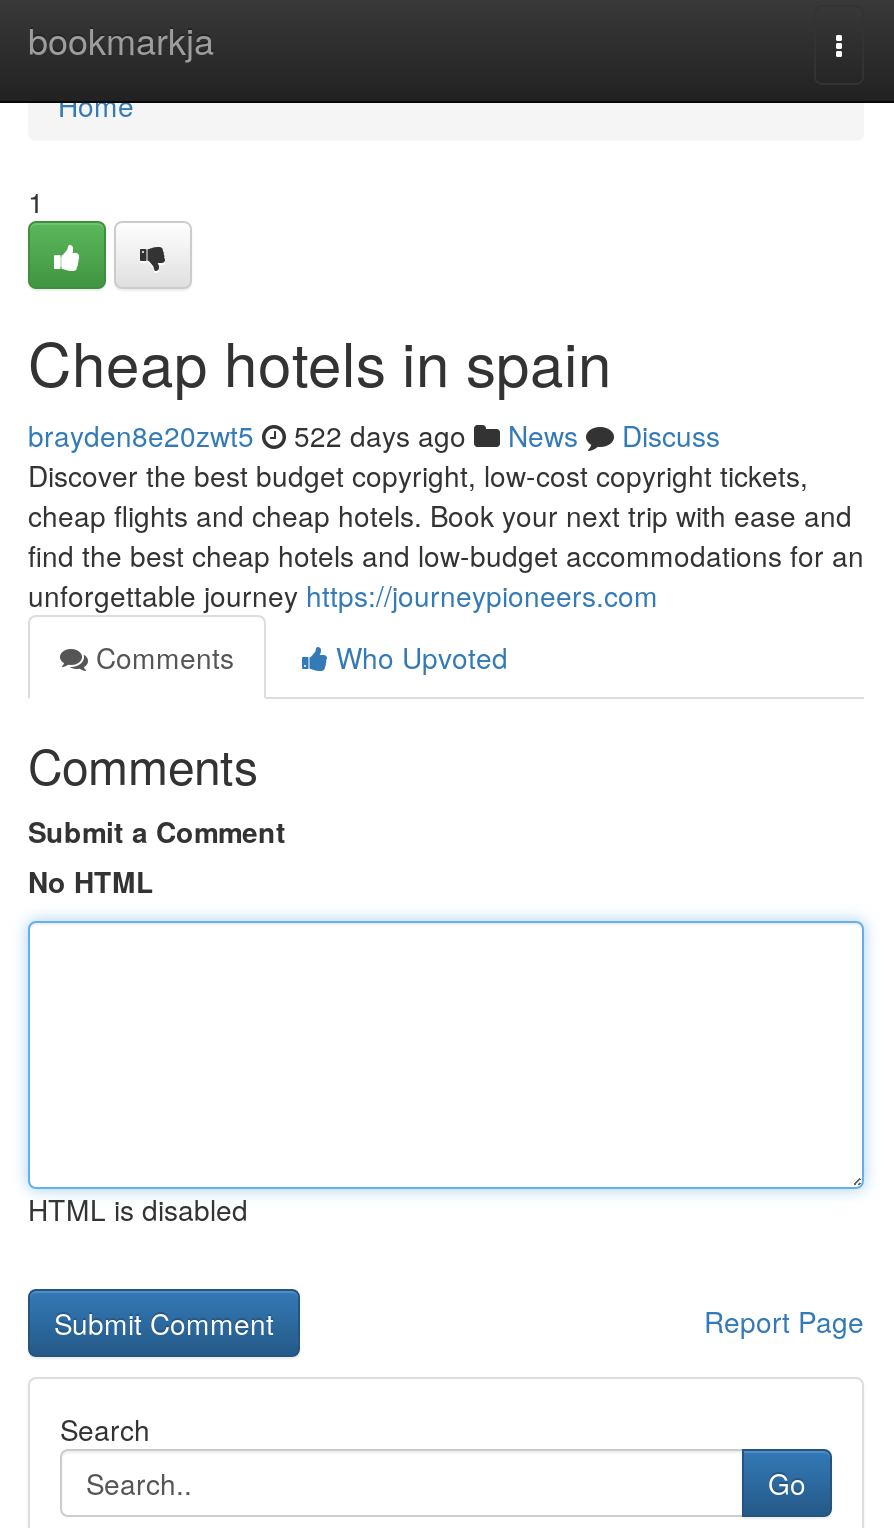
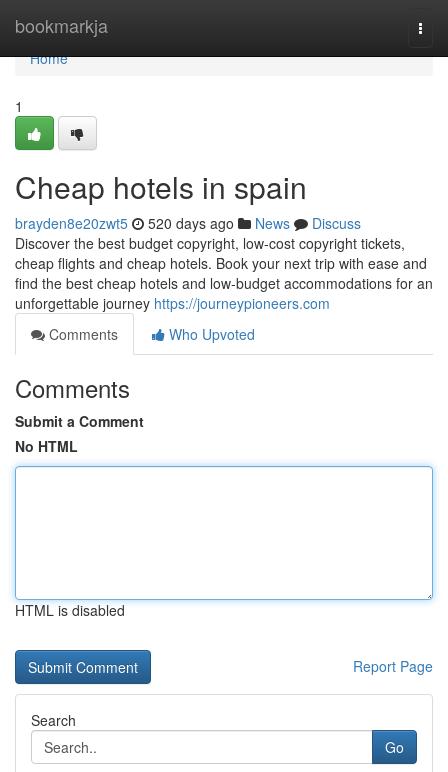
[28,415,720,455] brayden8e20zwt5 522 days ago News Discuss -> [15,213,361,233] brayden8e20zwt5 520 days ago News Discuss

